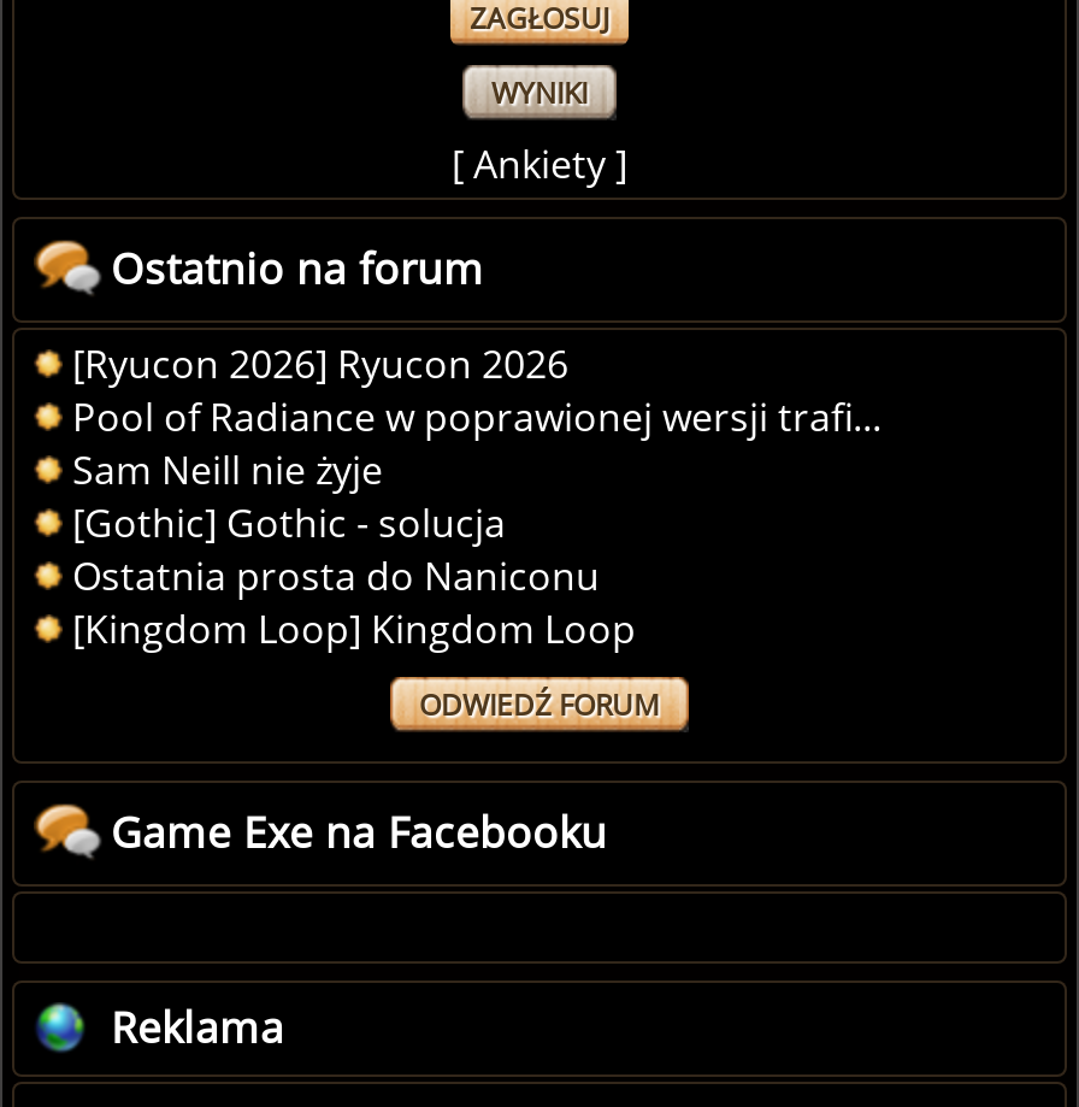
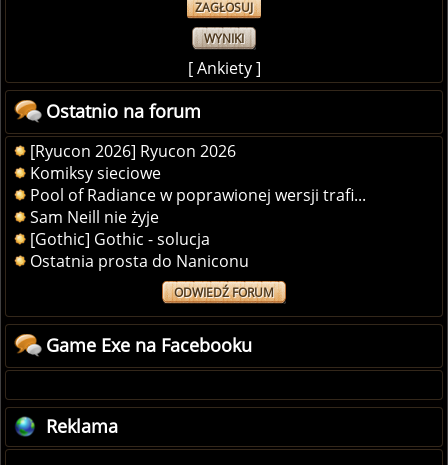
none -> [30,162,161,184] Komiksy sieciowe
moved [72,390,882,602] -> [30,184,366,272]: Pool of Radiance w poprawionej wersji trafi... | Sam Neill nie żyje | [Gothic] Gothic - solucja | Ostatnia prosta do Naniconu
[72,602,636,655] [Kingdom Loop] Kingdom Loop -> none

